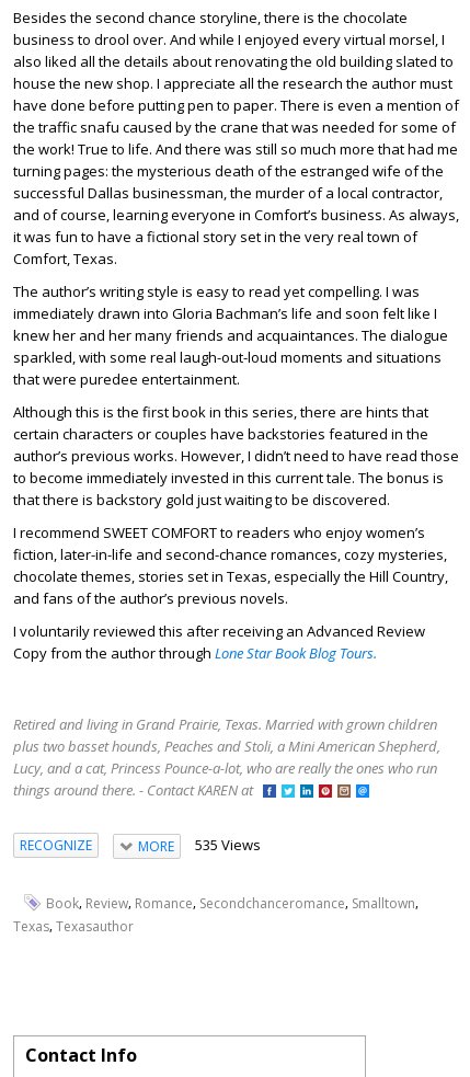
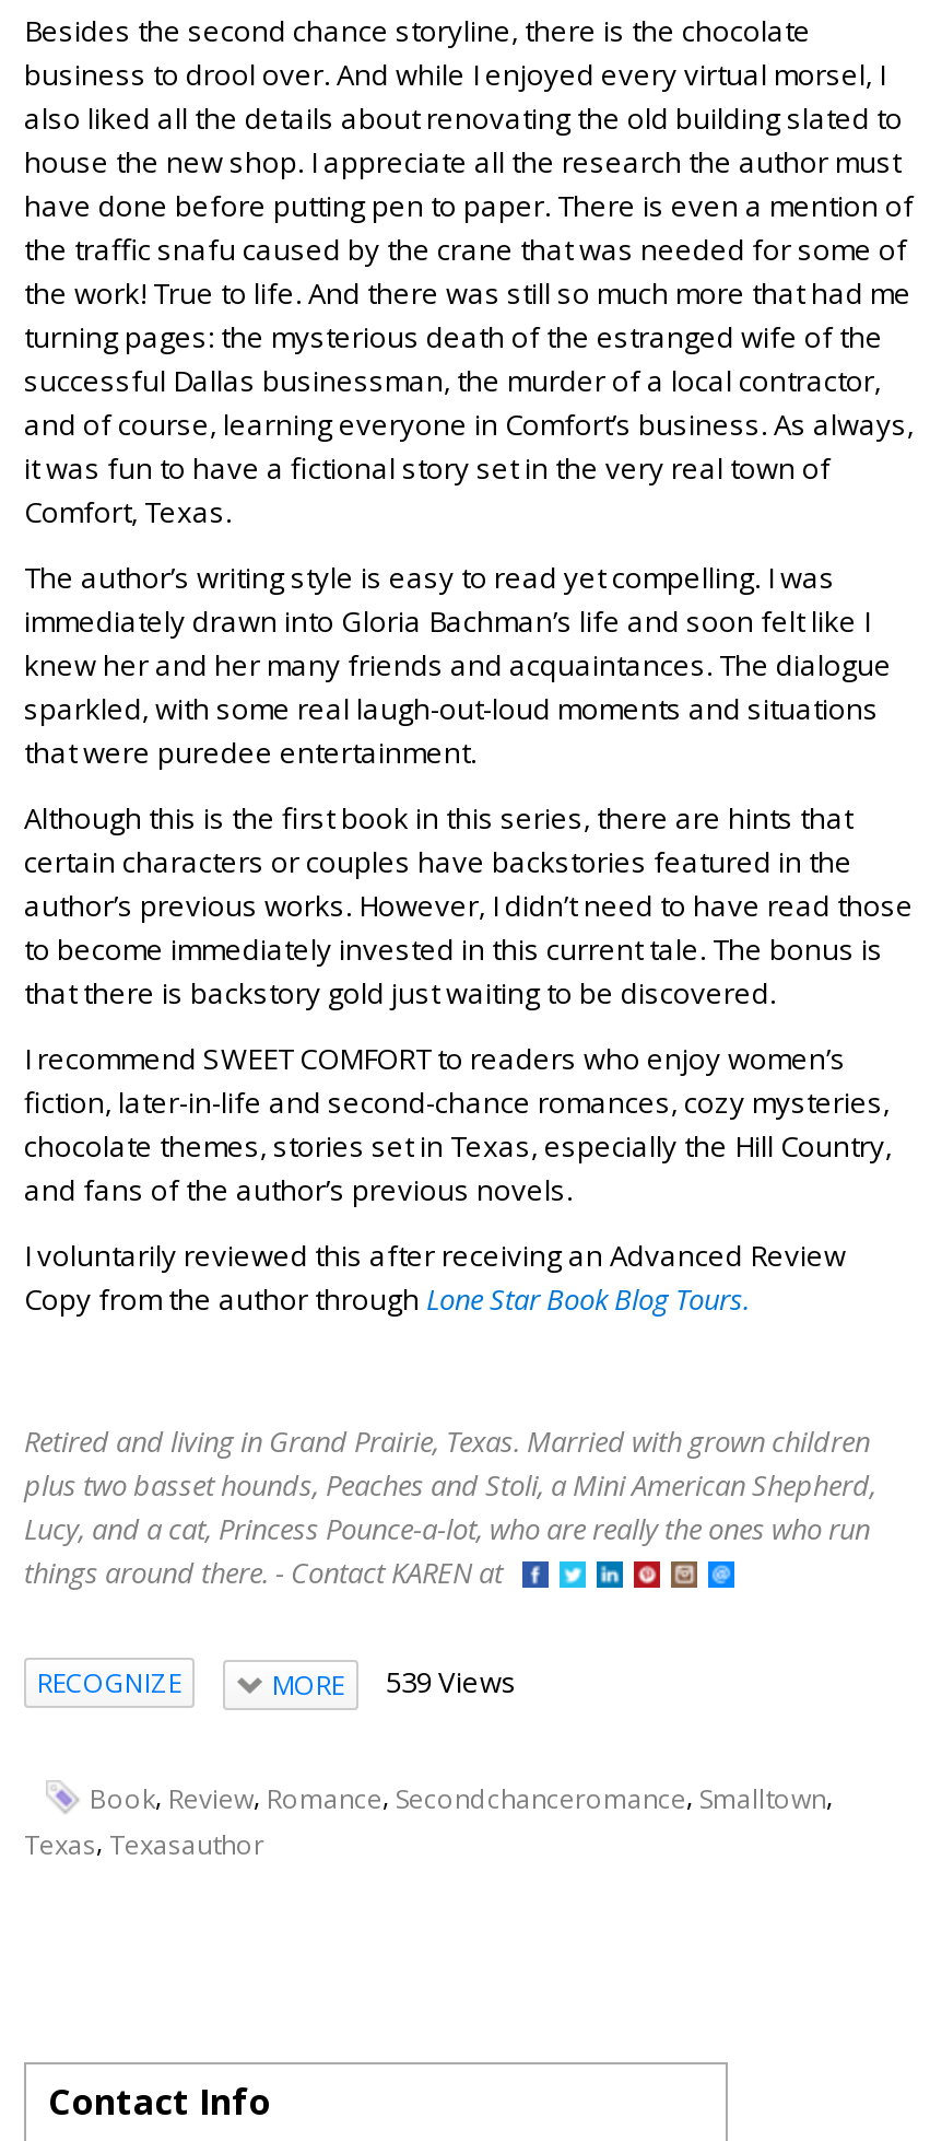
[137,835,260,856] MORE 535 Views -> [272,1662,517,1703] MORE 539 Views

